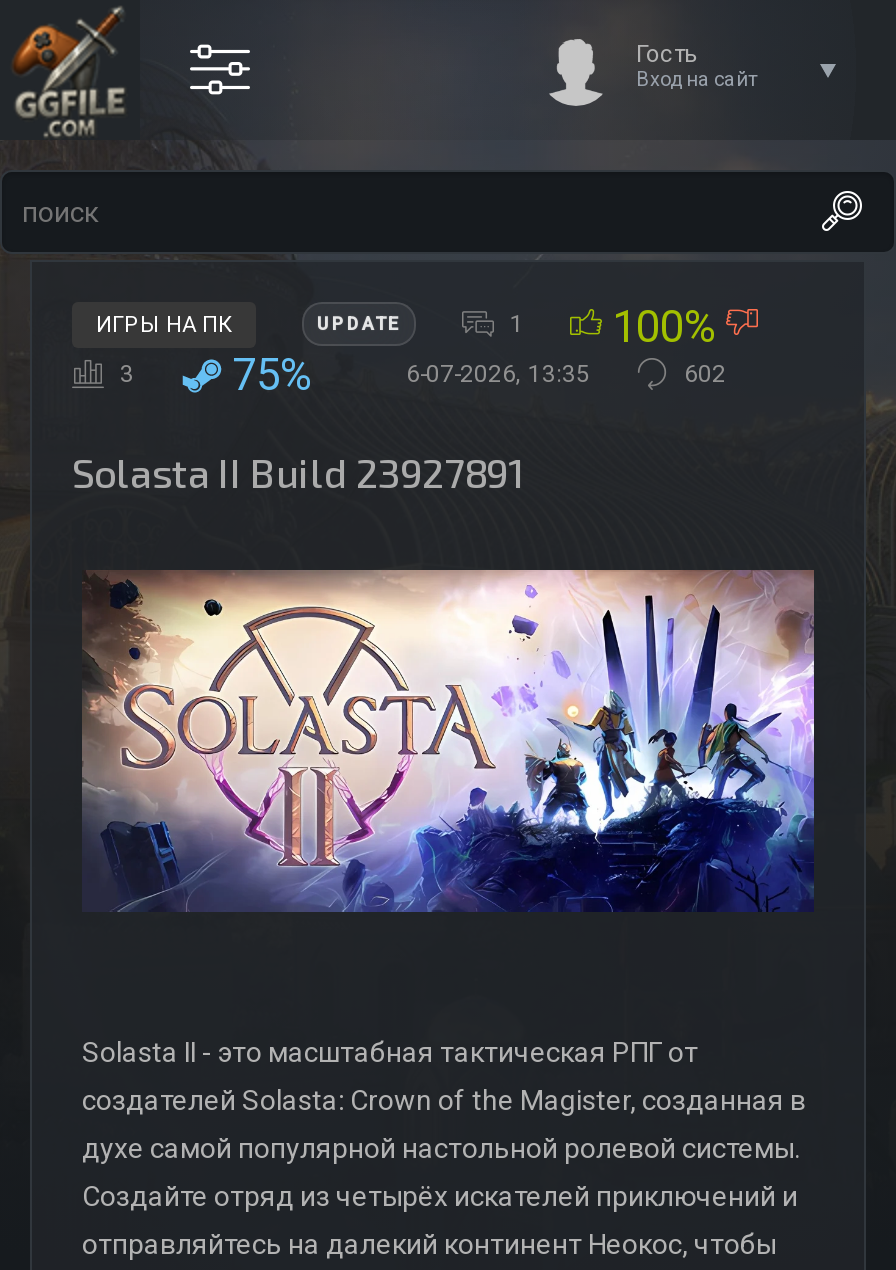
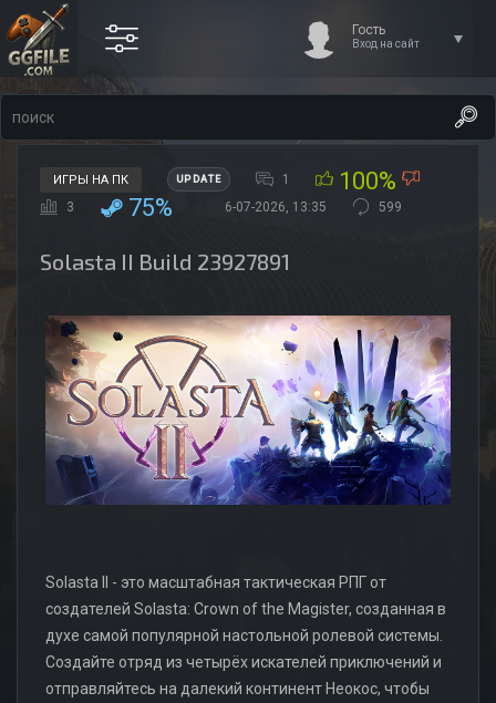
[684,360,726,388] 602 -> [379,199,402,215] 599

